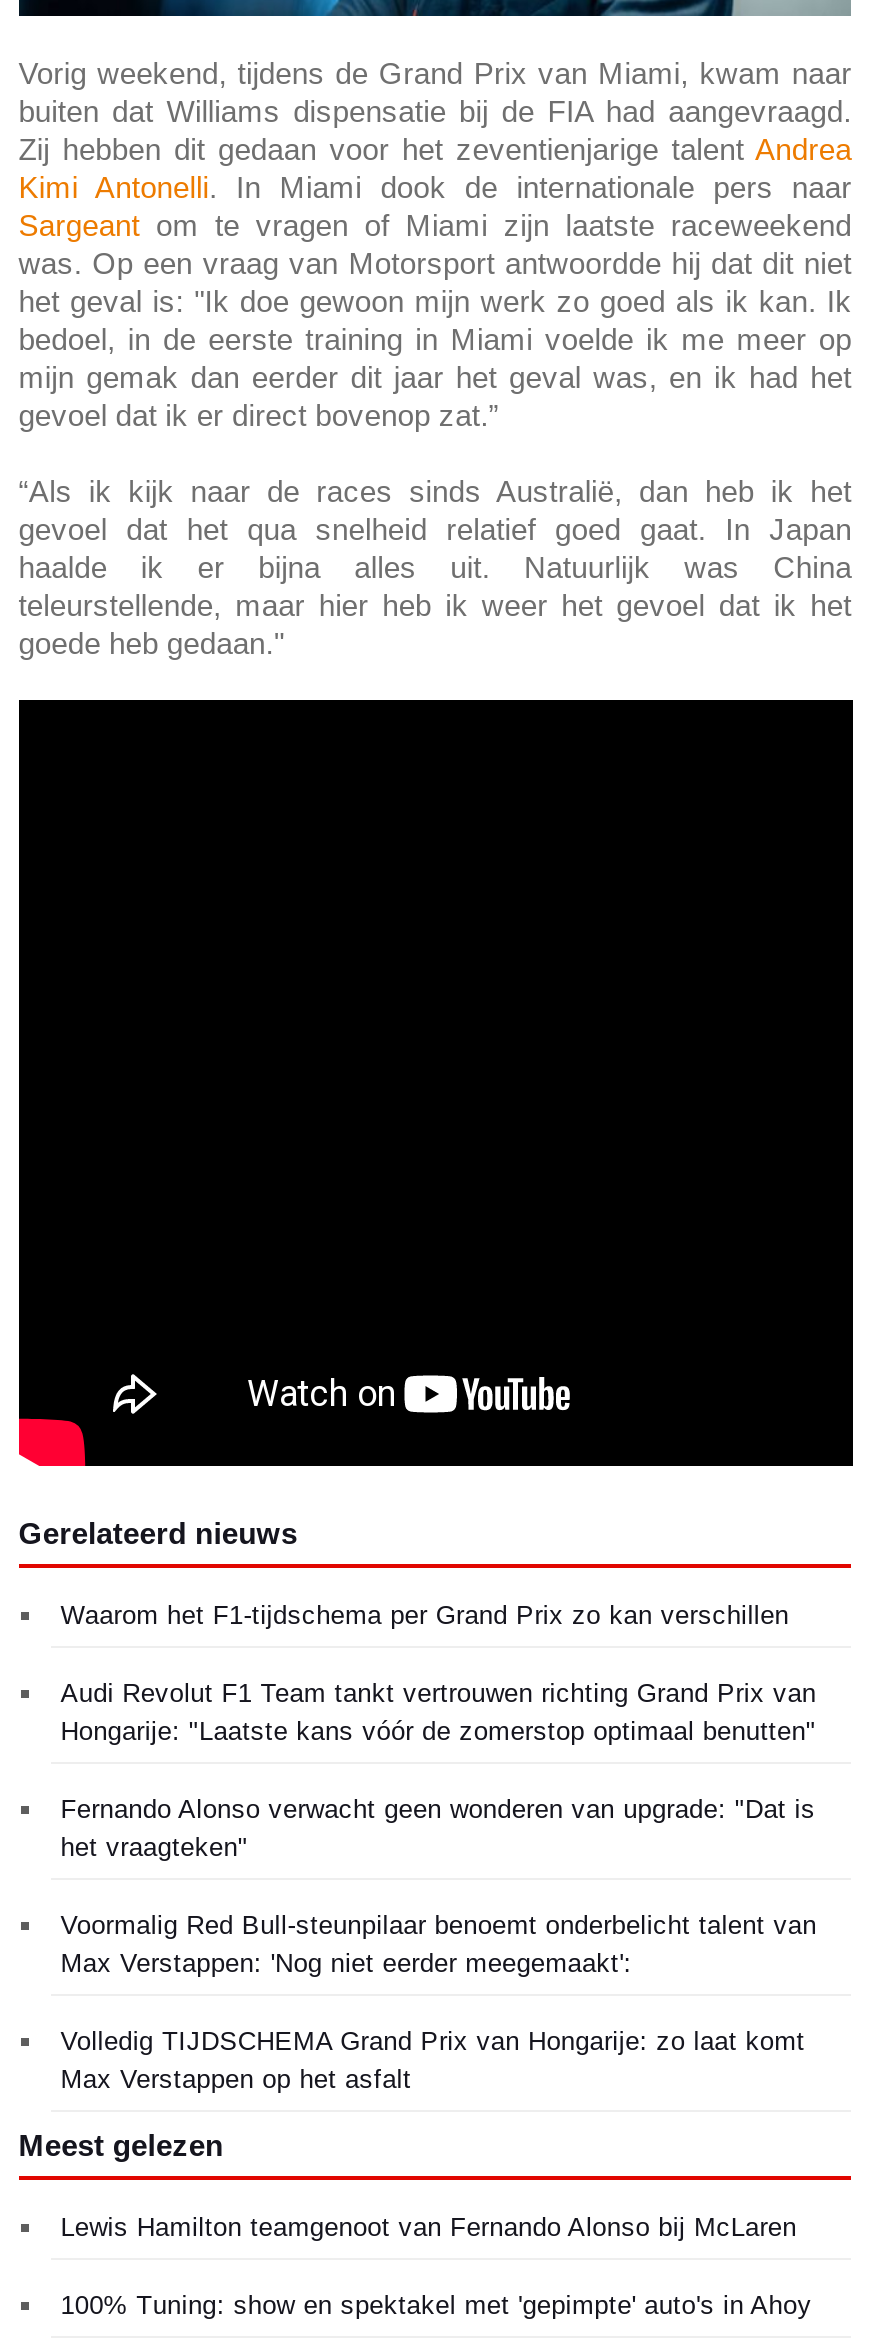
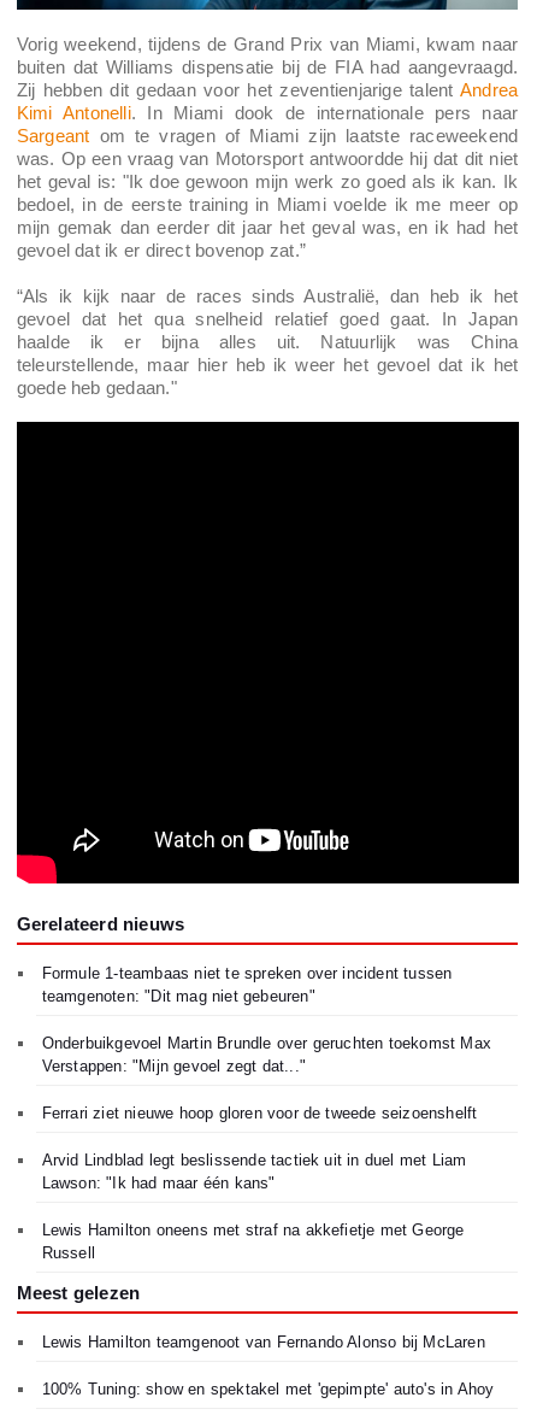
[60,1600,789,1630] Waarom het F1-tijdschema per Grand Prix zo kan verschillen -> [42,964,452,1005] Formule 1-teambaas niet te spreken over incident tussen | teamgenoten: "Dit mag niet gebeuren"
[60,1678,816,1746] Audi Revolut F1 Team tankt vertrouwen richting Grand Prix van | Hongarije: "Laatste kans vóór de zomerstop optimaal benutten" -> [42,1034,491,1075] Onderbuikgevoel Martin Brundle over geruchten toekomst Max | Verstappen: "Mijn gevoel zegt dat..."
[60,1794,815,1862] Fernando Alonso verwacht geen wonderen van upgrade: "Dat is | het vraagteken" -> [42,1104,477,1122] Ferrari ziet nieuwe hoop gloren voor de tweede seizoenshelft
[60,1910,817,1978] Voormalig Red Bull-steunpilaar benoemt onderbelicht talent van | Max Verstappen: 'Nog niet eerder meegemaakt': -> [42,1151,466,1192] Arvid Lindblad legt beslissende tactiek uit in duel met Liam | Lawson: "Ik had maar één kans"
[60,2026,805,2094] Volledig TIJDSCHEMA Grand Prix van Hongarije: zo laat komt | Max Verstappen op het asfalt -> [42,1221,464,1262] Lewis Hamilton oneens met straf na akkefietje met George | Russell

